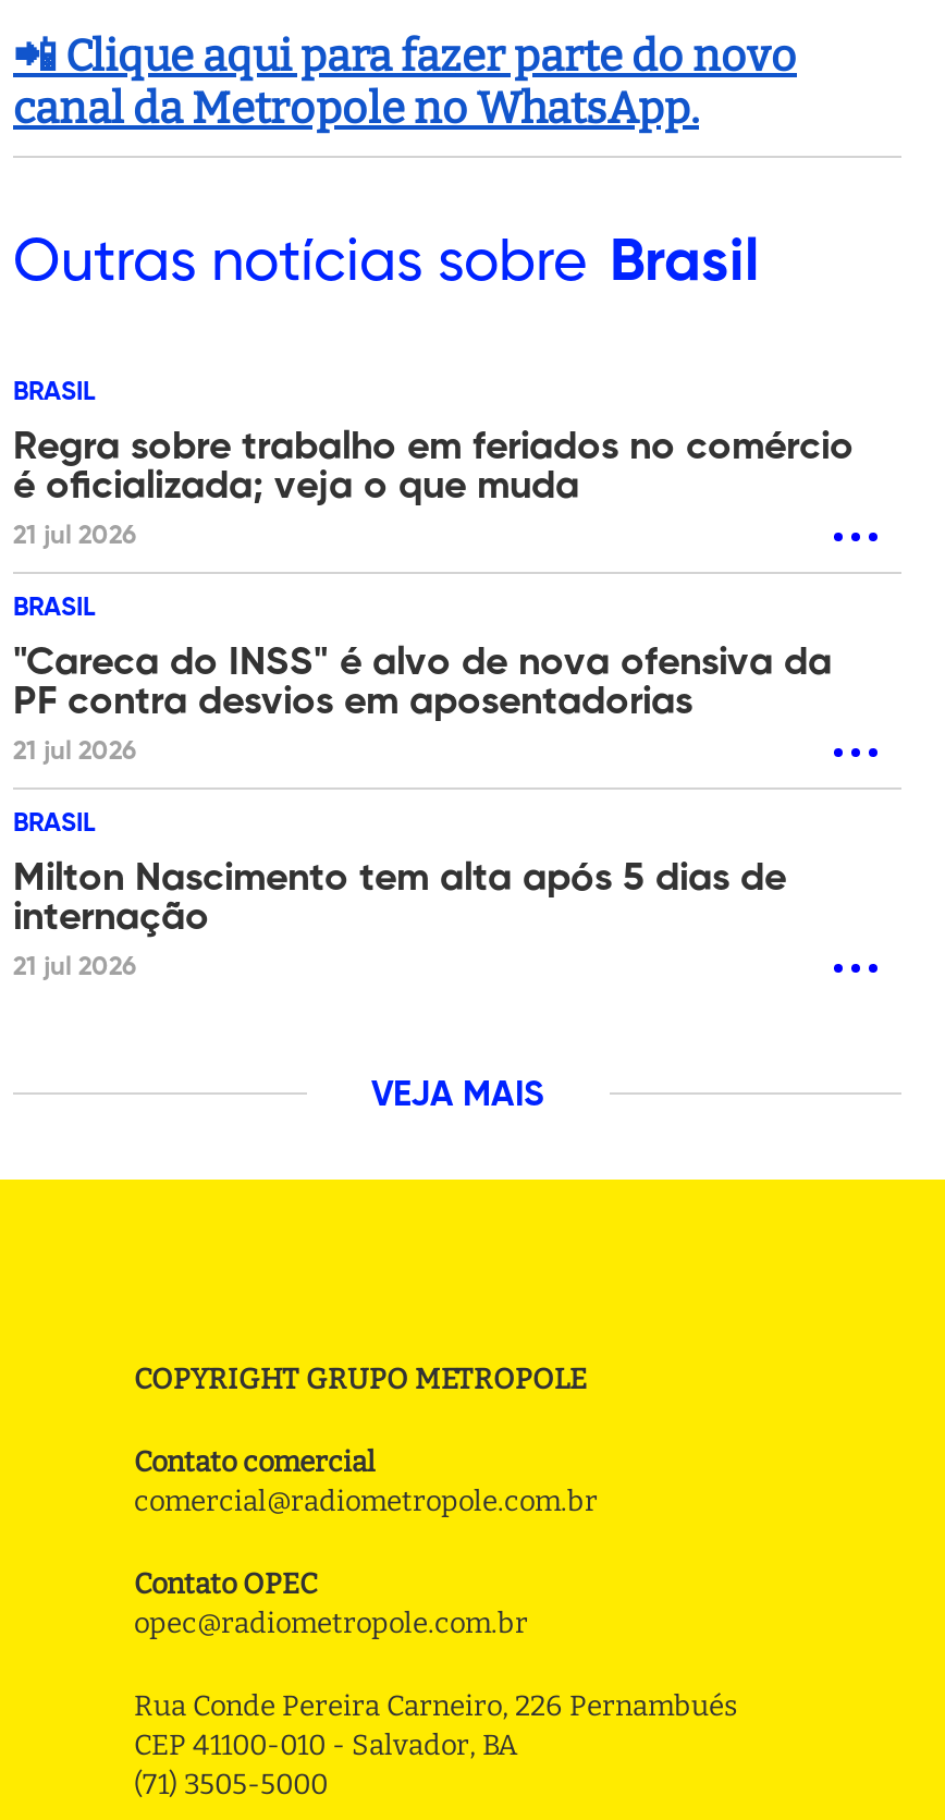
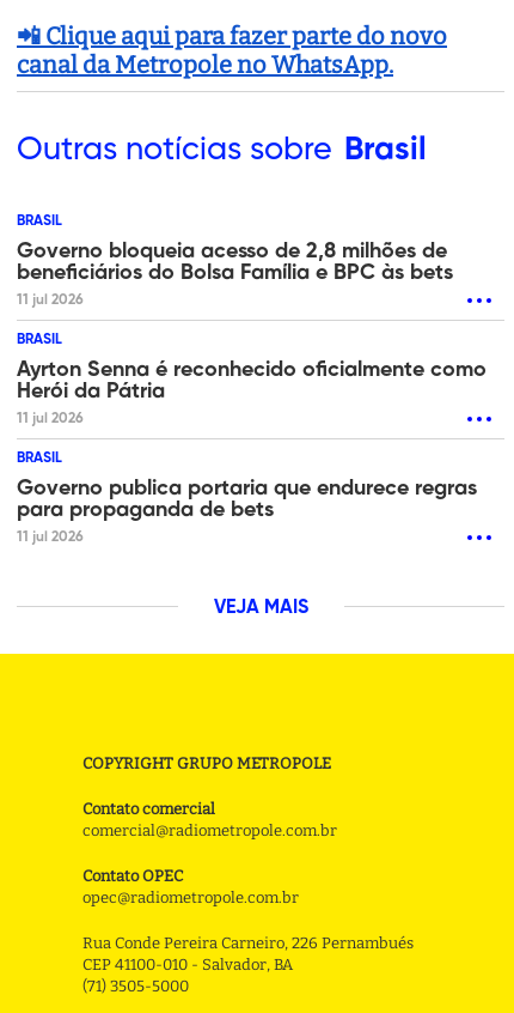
[13,429,854,551] Regra sobre trabalho em feriados no comércio | é oficializada; veja o que muda | 21 jul 2026 -> [17,241,453,308] Governo bloqueia acesso de 2,8 milhões de | beneficiários do Bolsa Família e BPC às bets | 11 jul 2026
[13,644,832,766] "Careca do INSS" é alvo de nova ofensiva da | PF contra desvios em aposentadorias | 21 jul 2026 -> [17,360,487,427] Ayrton Senna é reconhecido oficialmente como | Herói da Pátria | 11 jul 2026
[13,860,786,982] Milton Nascimento tem alta após 5 dias de | internação | 21 jul 2026 -> [17,478,477,545] Governo publica portaria que endurece regras | para propaganda de bets | 11 jul 2026

